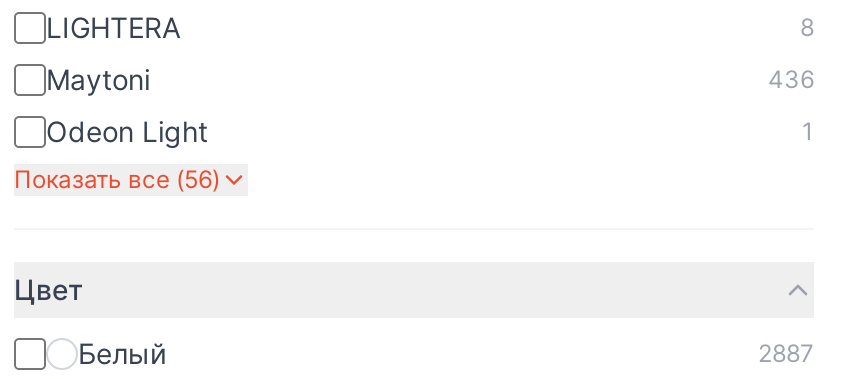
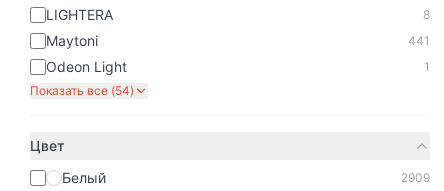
[768,64,814,94] 436 -> [408,33,430,48] 441
[14,164,220,194] Показать все (56) -> [30,83,134,98] Показать все (54)
[758,338,814,368] 2887 -> [401,170,430,185] 2909

